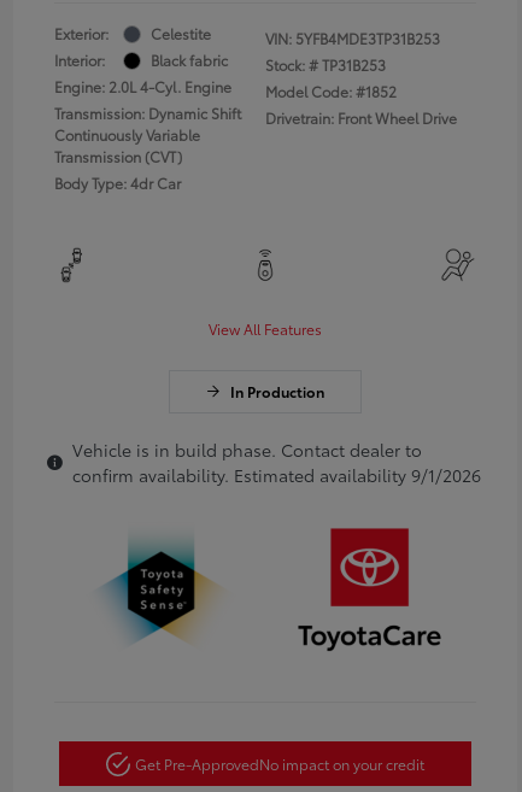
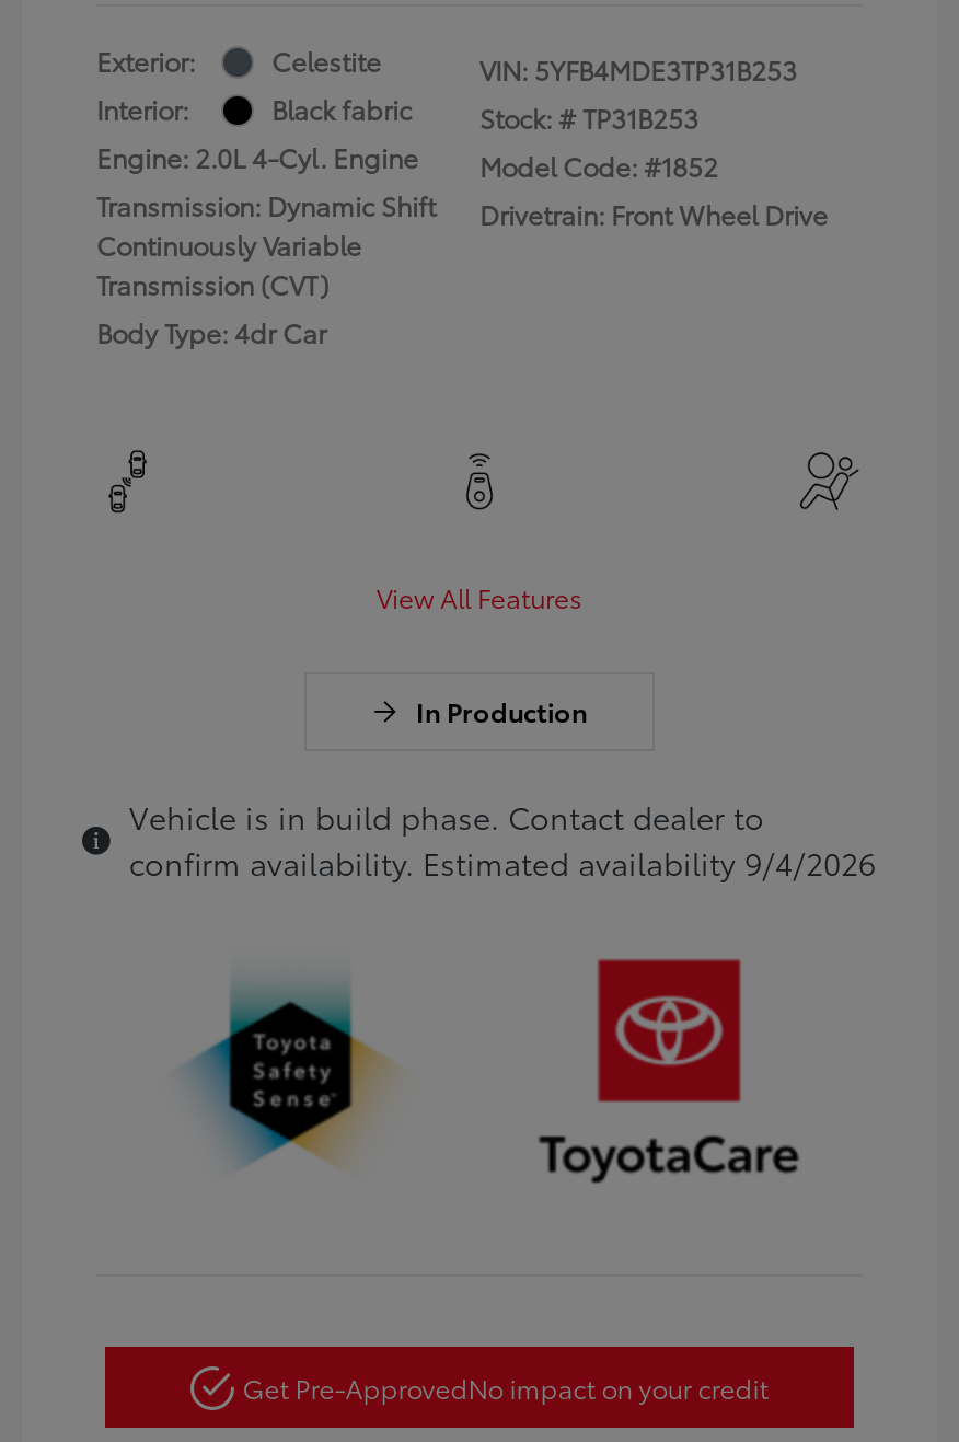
[72,463,481,487] confirm availability. Estimated availability 9/1/2026 -> [129,841,876,885] confirm availability. Estimated availability 9/4/2026

